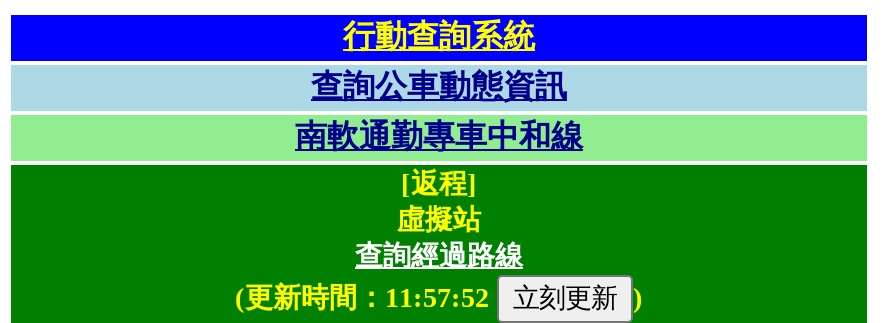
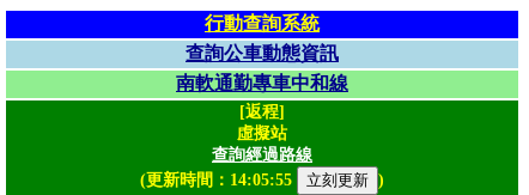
[235,283,489,313] (更新時間：11:57:52 -> [140,171,292,189] (更新時間：14:05:55

